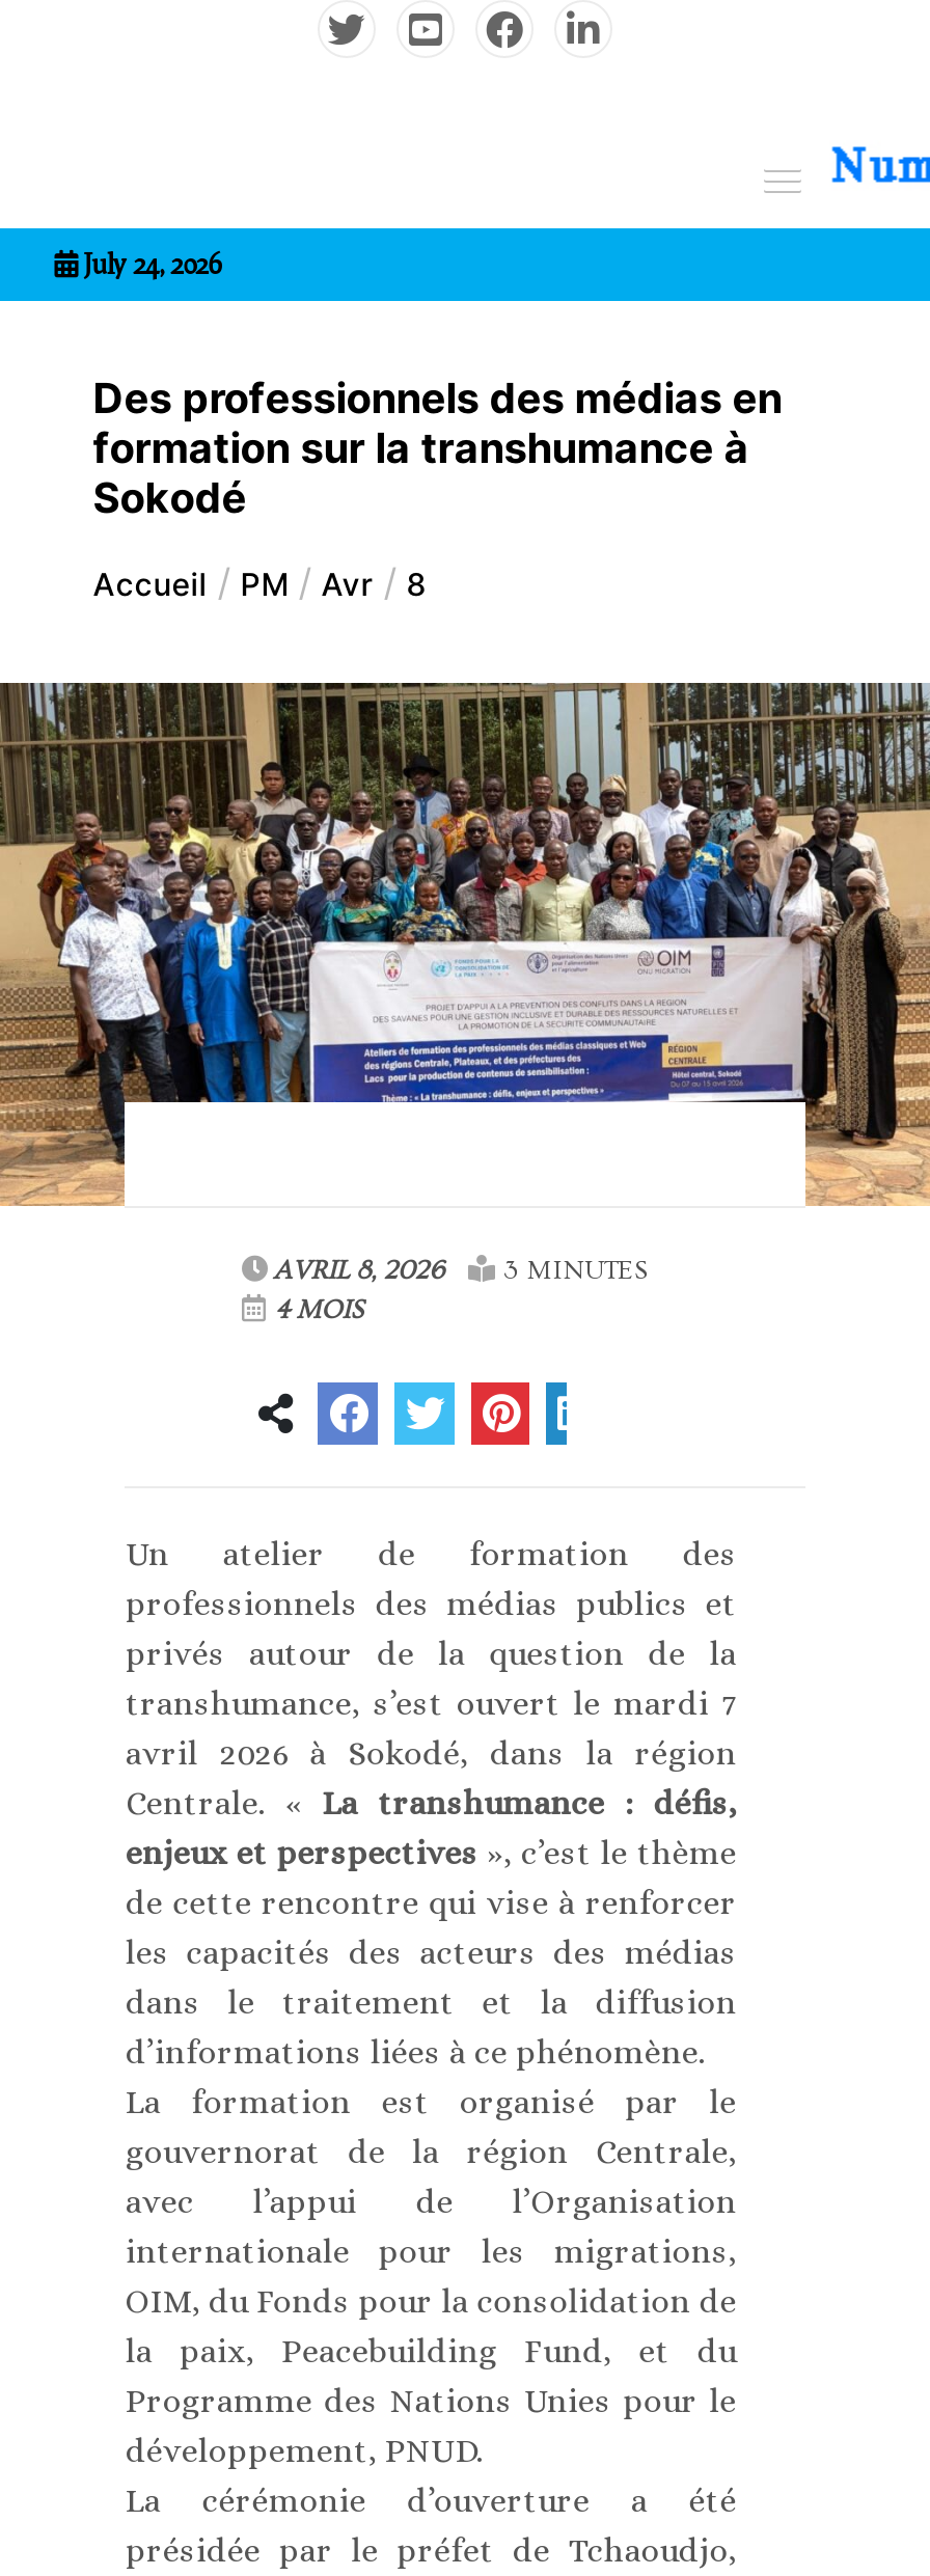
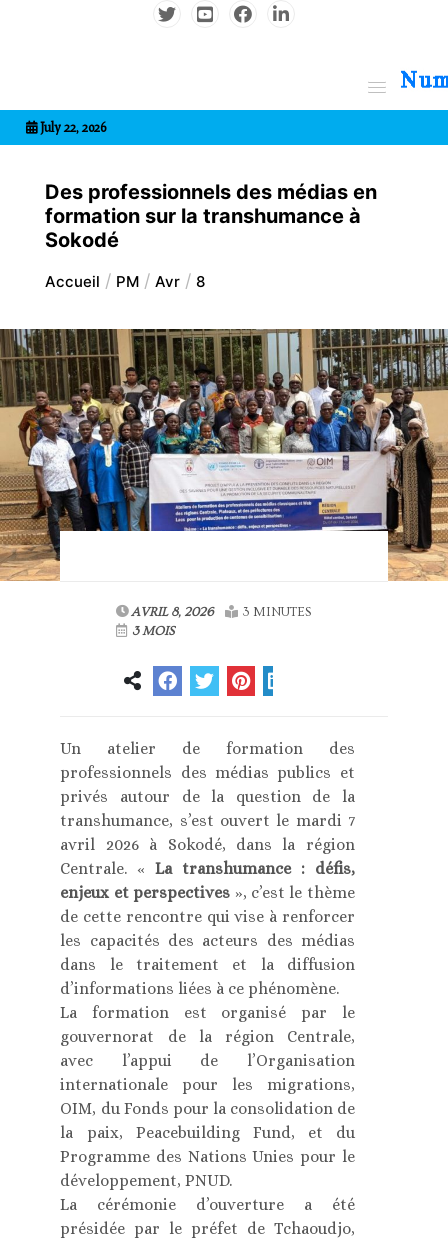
[77,248,220,281] July 24, 2026 -> [37,119,106,135] July 22, 2026
[269,1296,362,1325] 4 MOIS -> [129,624,174,638] 3 MOIS

